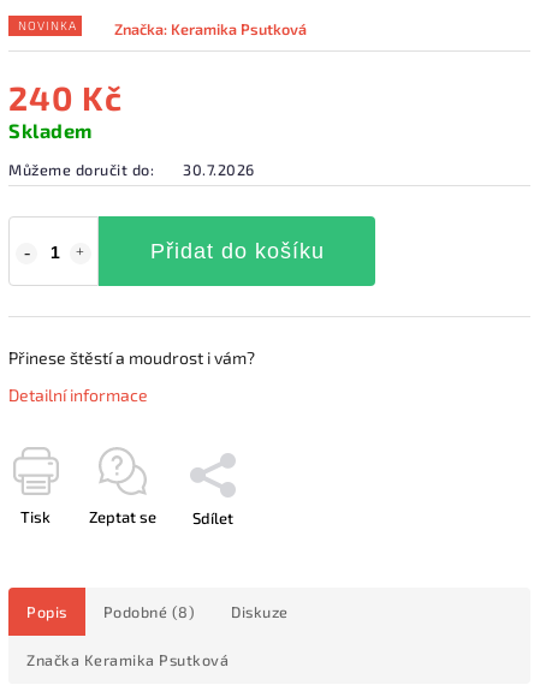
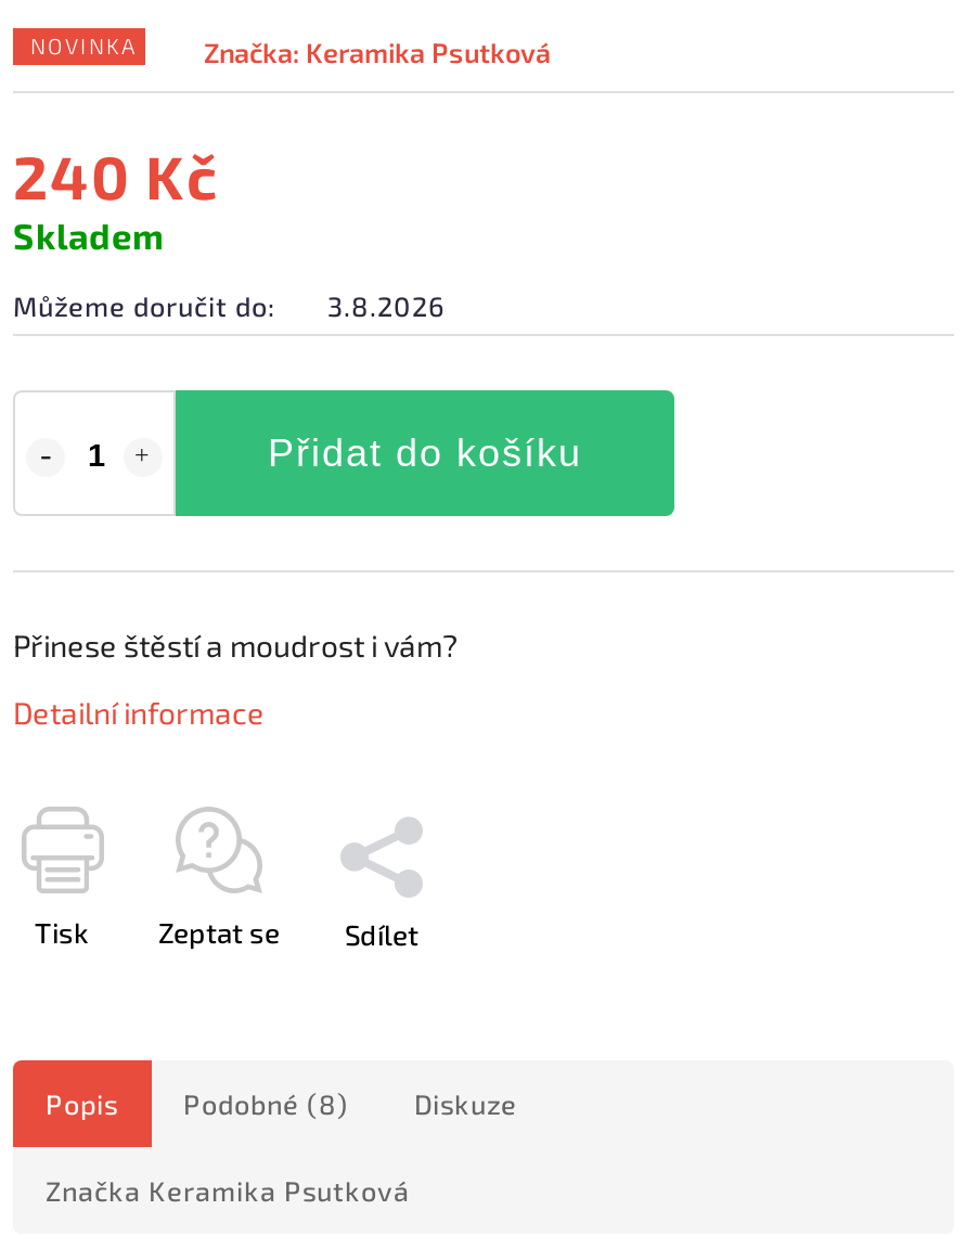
[8,160,254,180] Můžeme doručit do: 30.7.2026 -> [13,289,445,324] Můžeme doručit do: 3.8.2026

